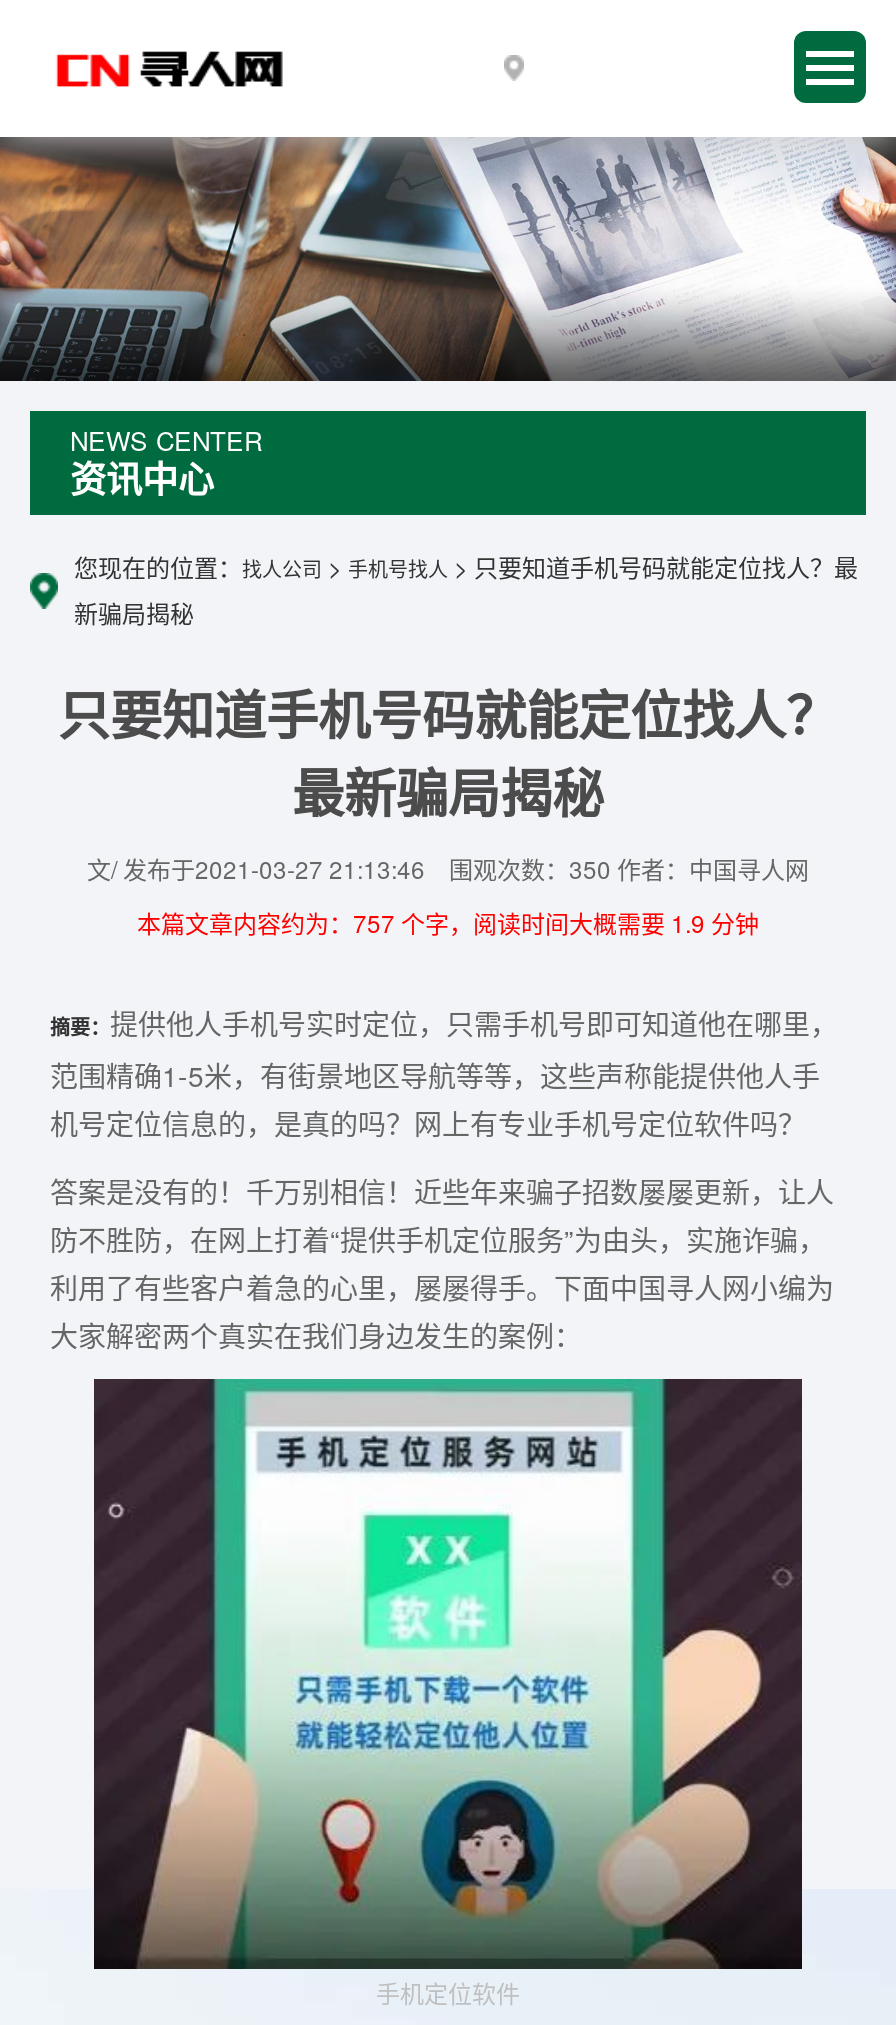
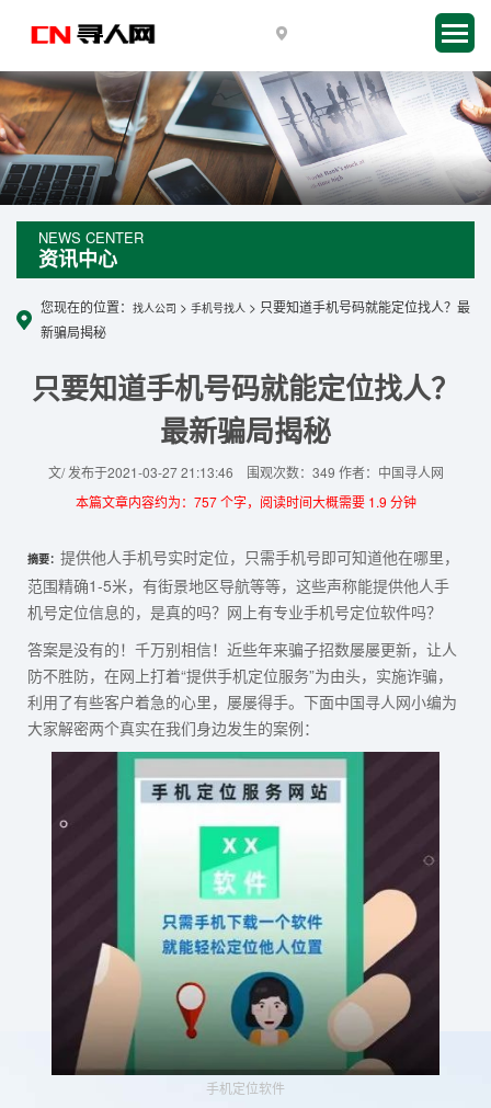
[87,851,809,885] 文/ 发布于2021-03-27 21:13:46 围观次数：350 作者：中国寻人网 -> [48,462,443,481] 文/ 发布于2021-03-27 21:13:46 围观次数：349 作者：中国寻人网

